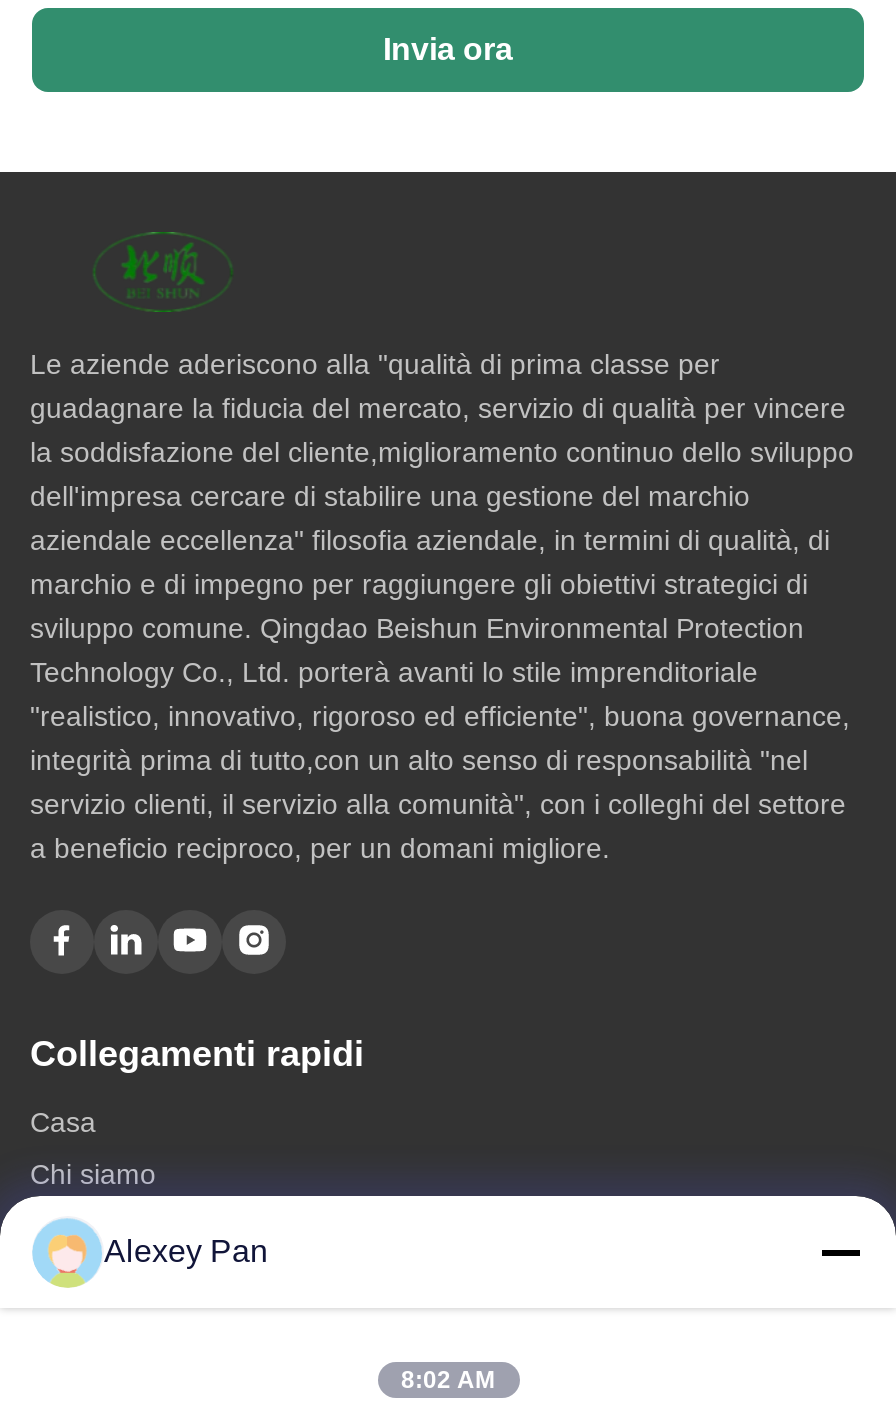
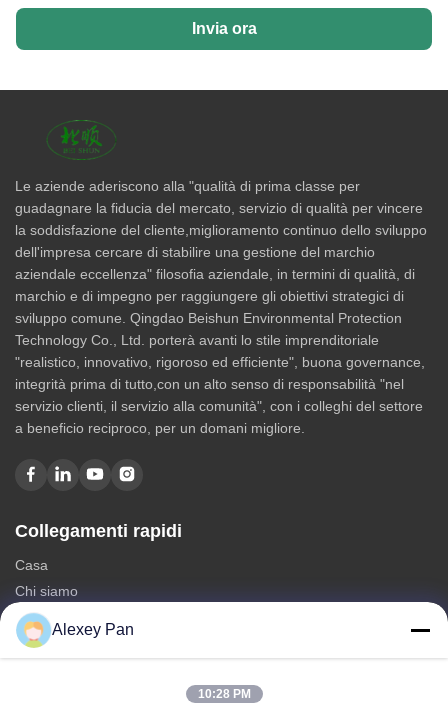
[401,1366,495,1394] 8:02 AM -> [197,687,250,701] 10:28 PM

